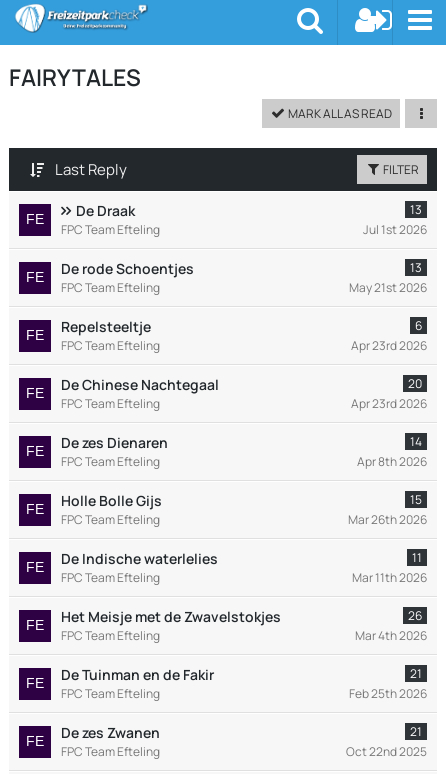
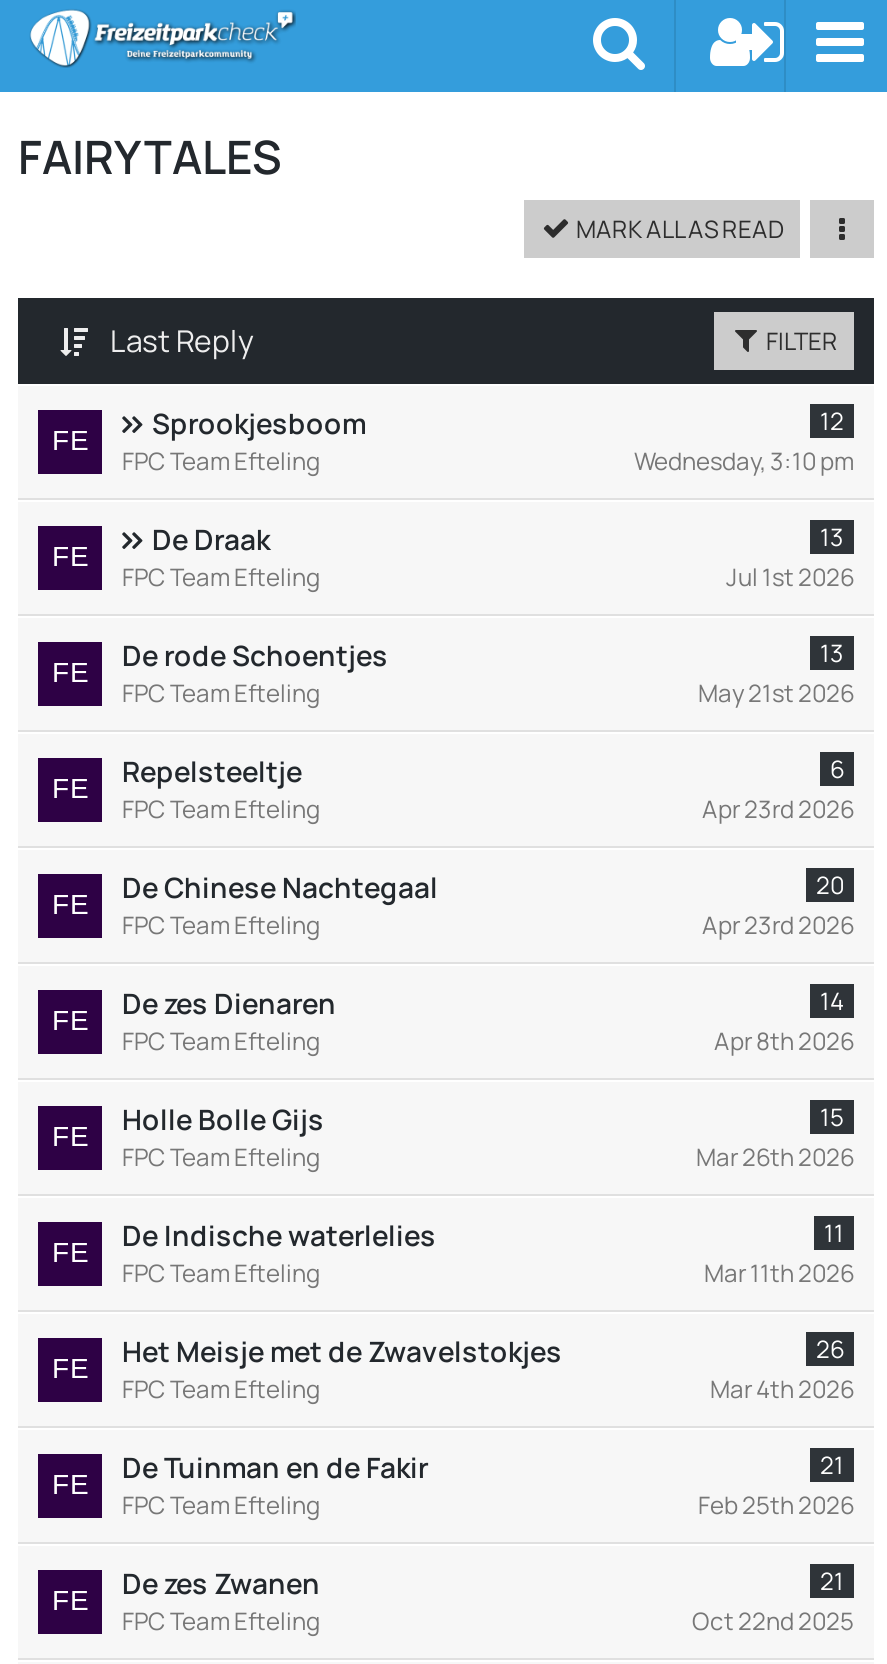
none -> [122,404,854,478] Sprookjesboom | 12 | FPC Team Efteling | Wednesday, 3:10 pm

